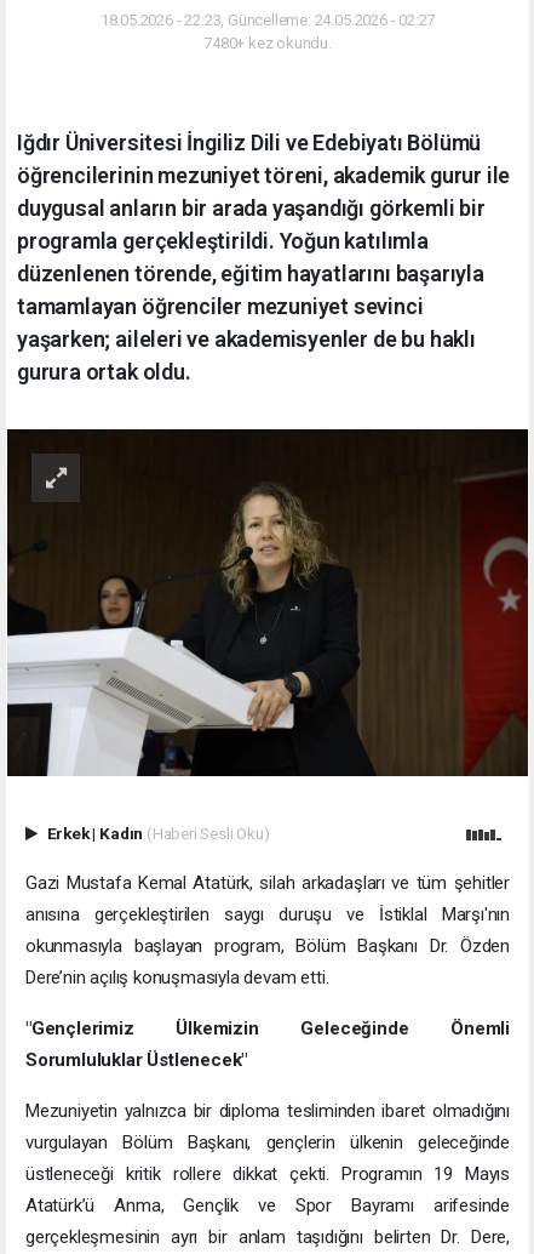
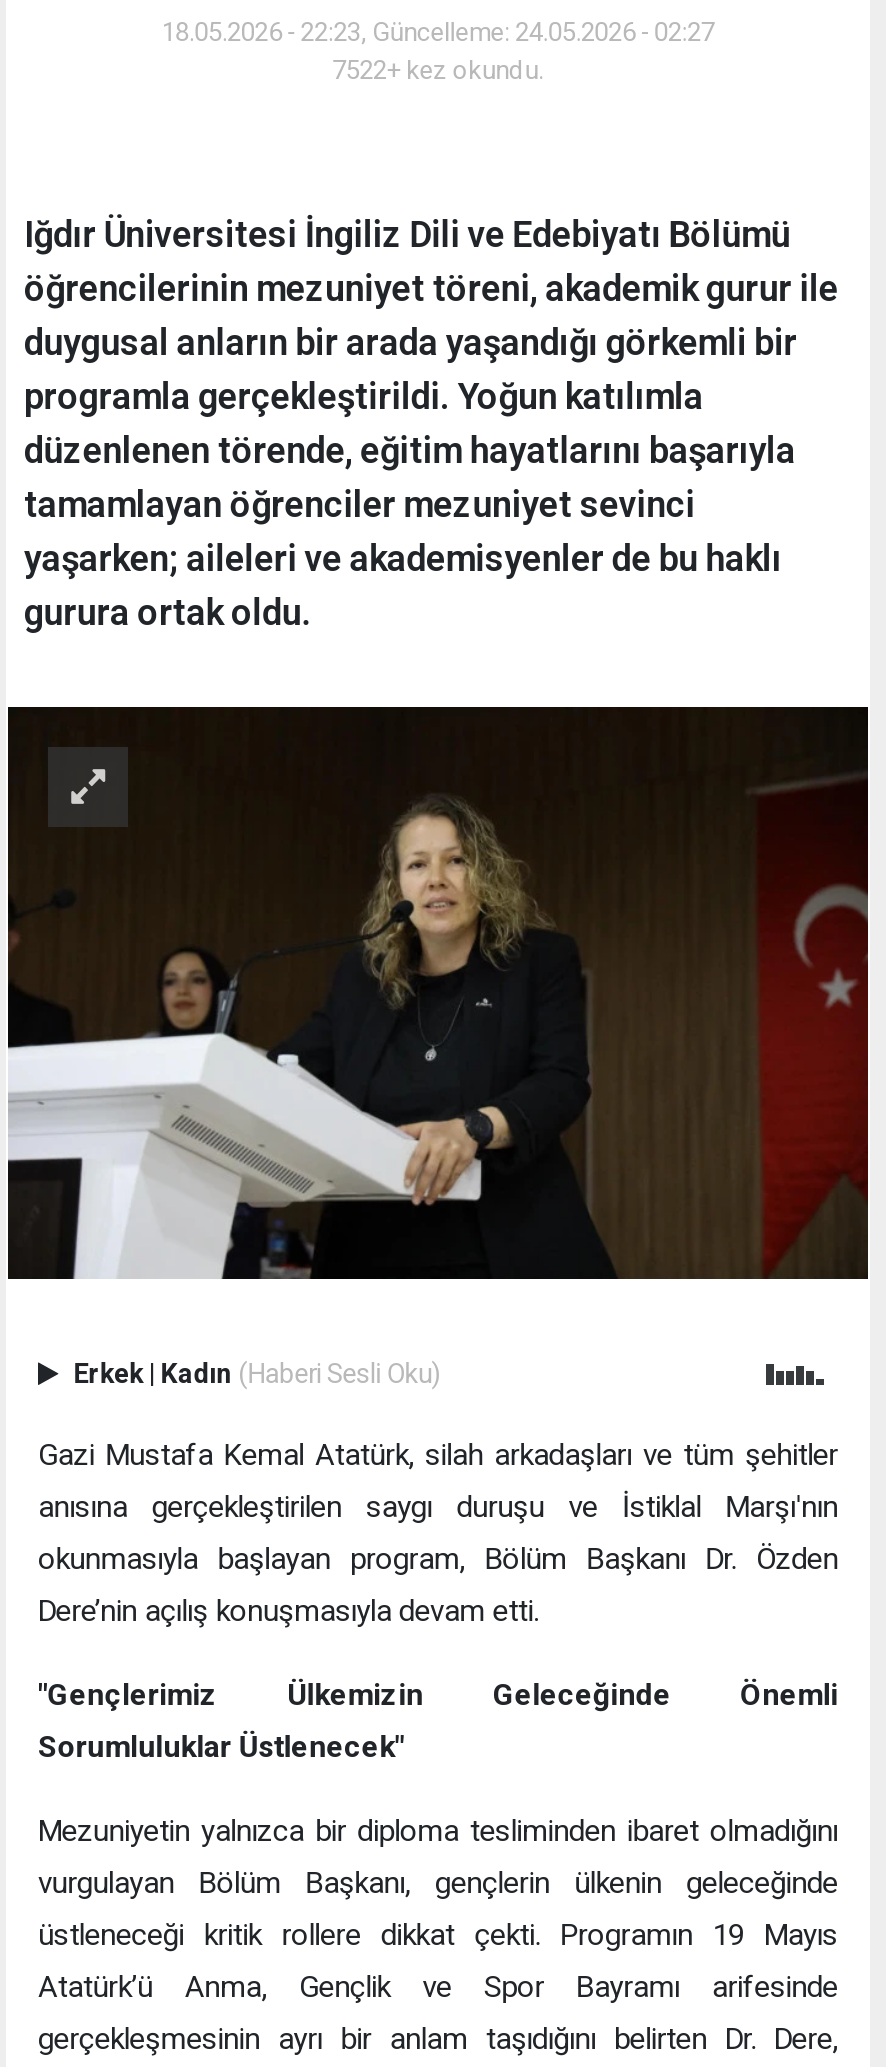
[204,34,332,52] 7480+ kez okundu. -> [332,55,544,85] 7522+ kez okundu.

